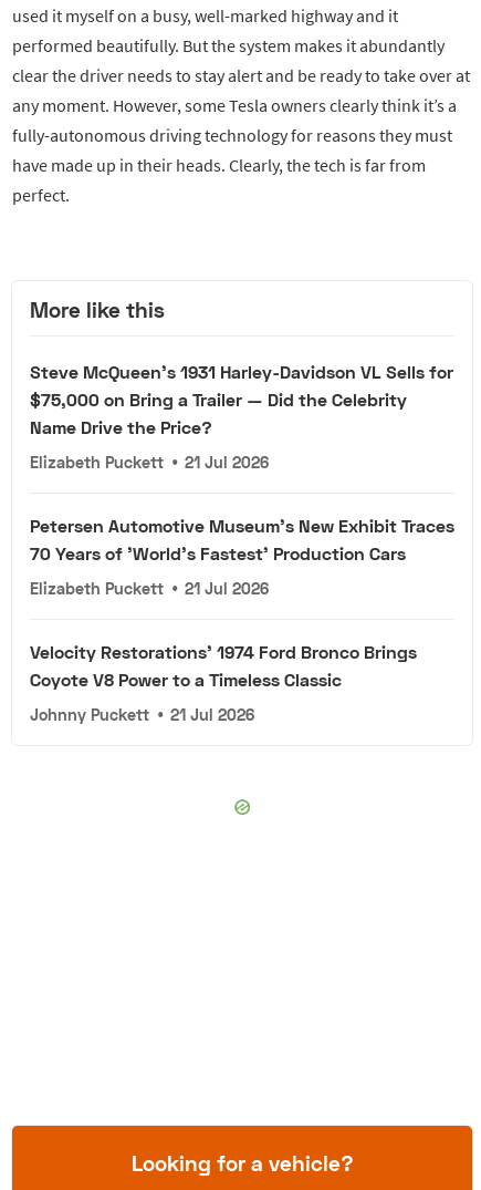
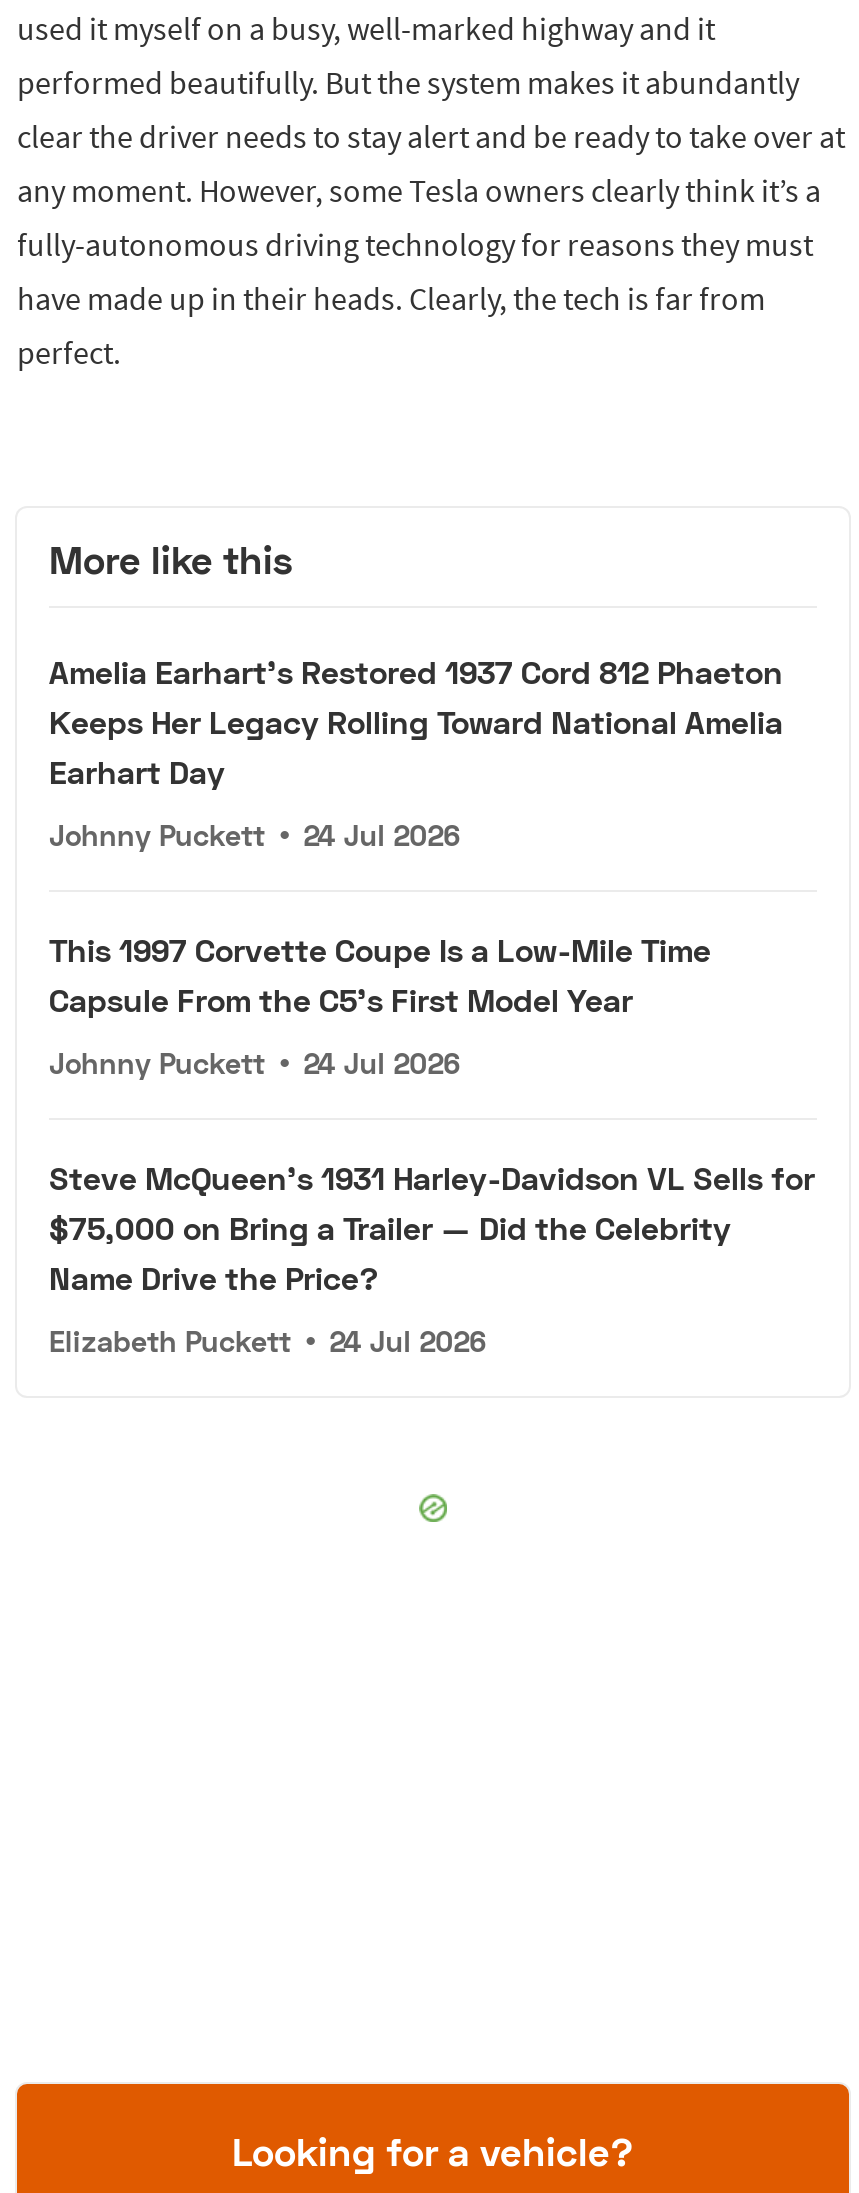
none -> [49,653,783,1081] Amelia Earhart's Restored 1937 Cord 812 Phaeton | Keeps Her Legacy Rolling Toward National Amelia | Earhart Day | Johnny Puckett • 24 Jul 2026 | This 1997 Corvette Coupe Is a Low-Mile Time | Capsule From the C5's First Model Year | Johnny Puckett • 24 Jul 2026
moved [30,361,453,438] -> [49,1159,815,1297]: Steve McQueen's 1931 Harley-Davidson VL Sells for | $75,000 on Bring a Trailer — Did the Celebrity | Name Drive the Price?
[30,453,454,724] Elizabeth Puckett • 21 Jul 2026 | Petersen Automotive Museum's New Exhibit Traces | 70 Years of 'World's Fastest' Production Cars | Elizabeth Puckett • 21 Jul 2026 | Velocity Restorations' 1974 Ford Bronco Brings | Coyote V8 Power to a Timeless Classic | Johnny Puckett • 21 Jul 2026 -> [49,1325,485,1359] Elizabeth Puckett • 24 Jul 2026

